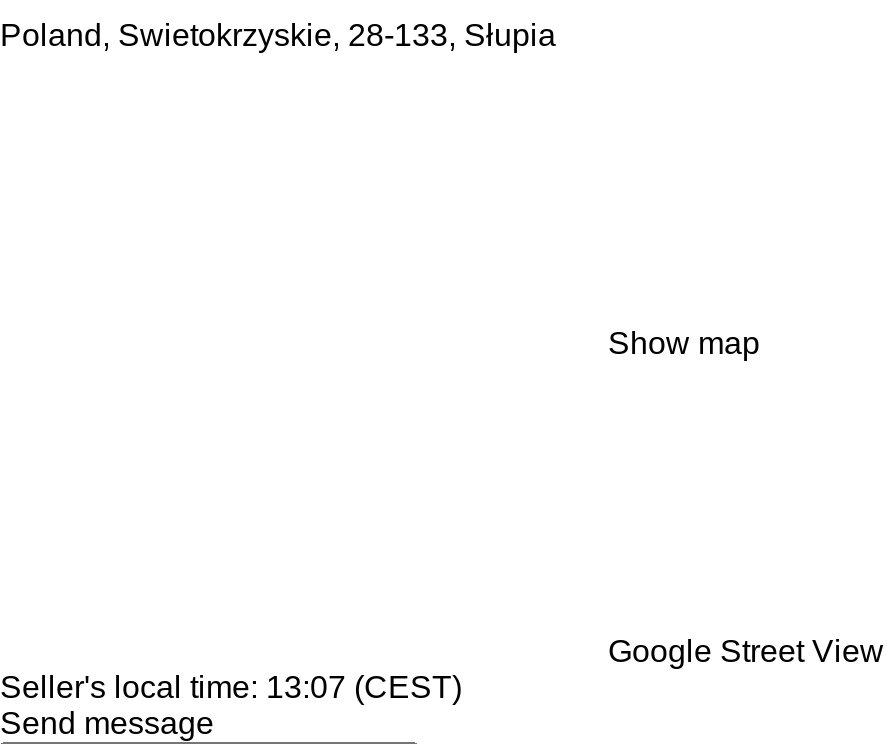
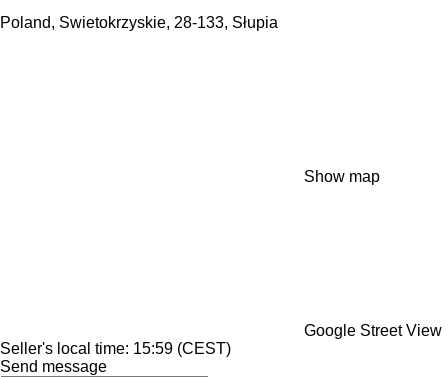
[0,669,462,703] Seller's local time: 13:07 (CEST) -> [0,339,231,356] Seller's local time: 15:59 (CEST)

